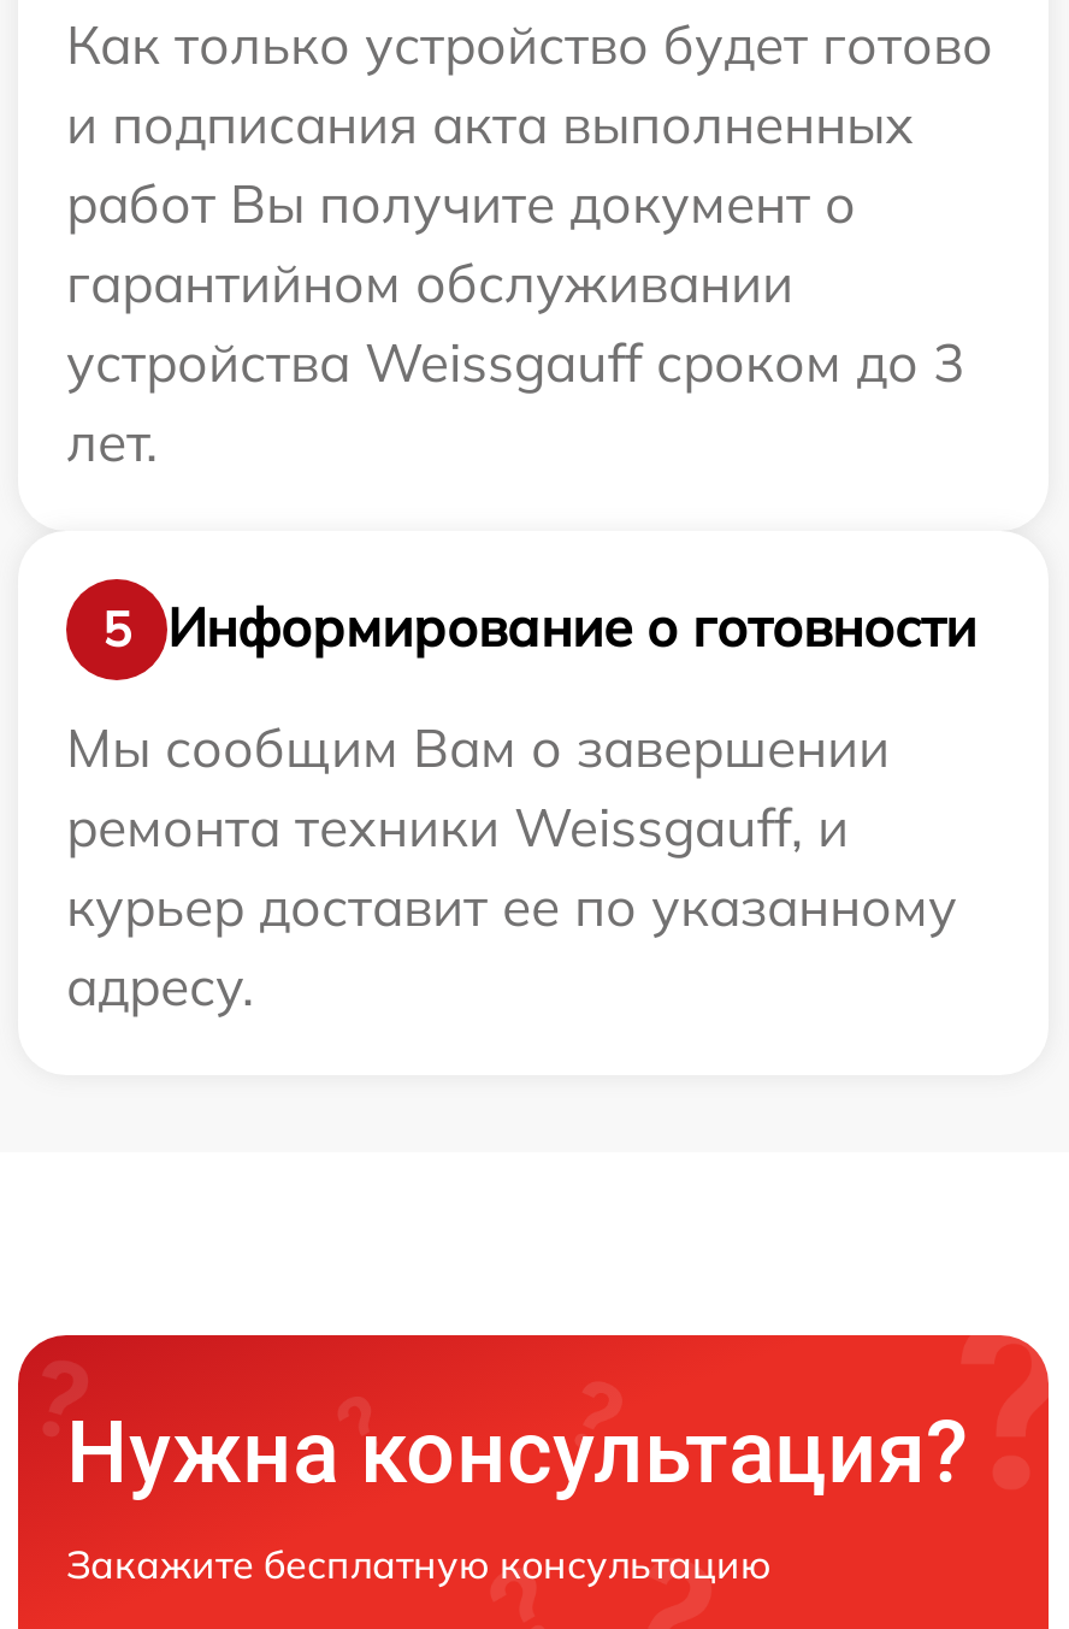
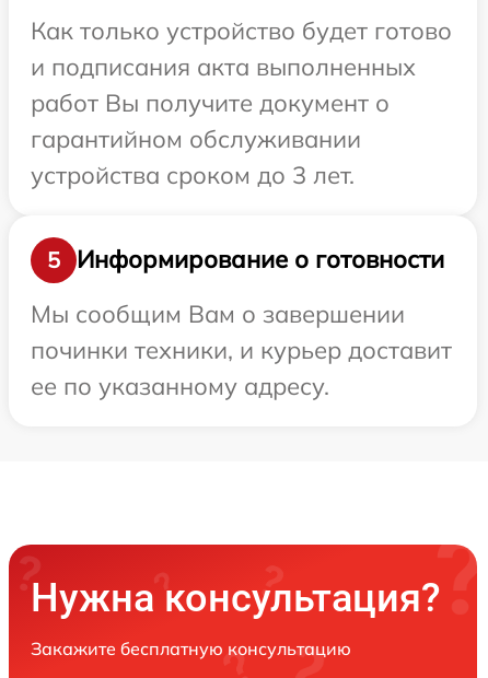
[66,329,964,476] устройства Weissgauff сроком до 3 | лет. -> [31,160,355,190] устройства сроком до 3 лет.
[66,793,957,1020] ремонта техники Weissgauff, и | курьер доставит ее по указанному | адресу. -> [31,335,452,401] починки техники, и курьер доставит | ее по указанному адресу.

